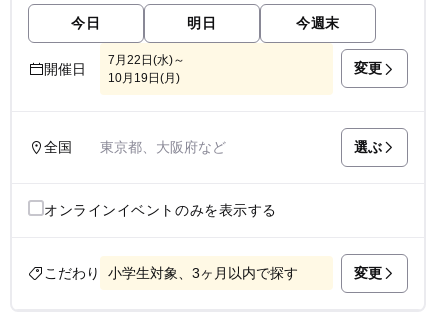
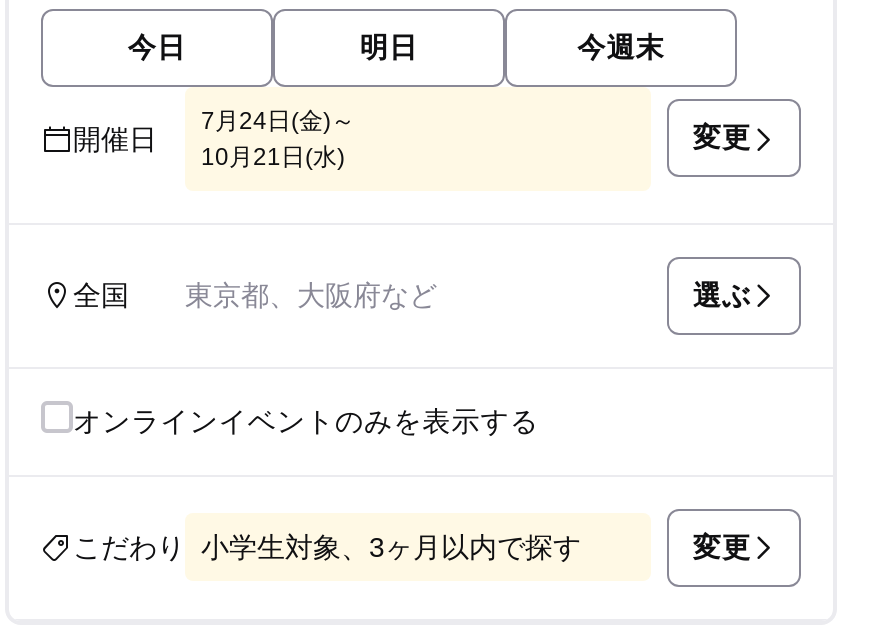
[108,53,185,67] 7月22日(水)～ -> [201,107,355,135] 7月24日(金)～
[108,71,180,85] 10月19日(月) -> [201,143,345,171] 10月21日(水)

